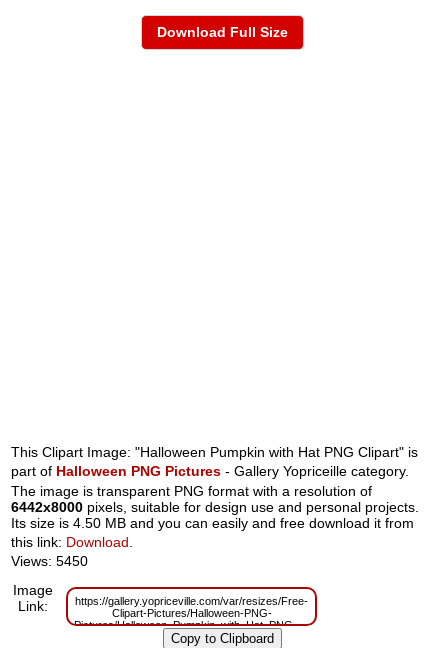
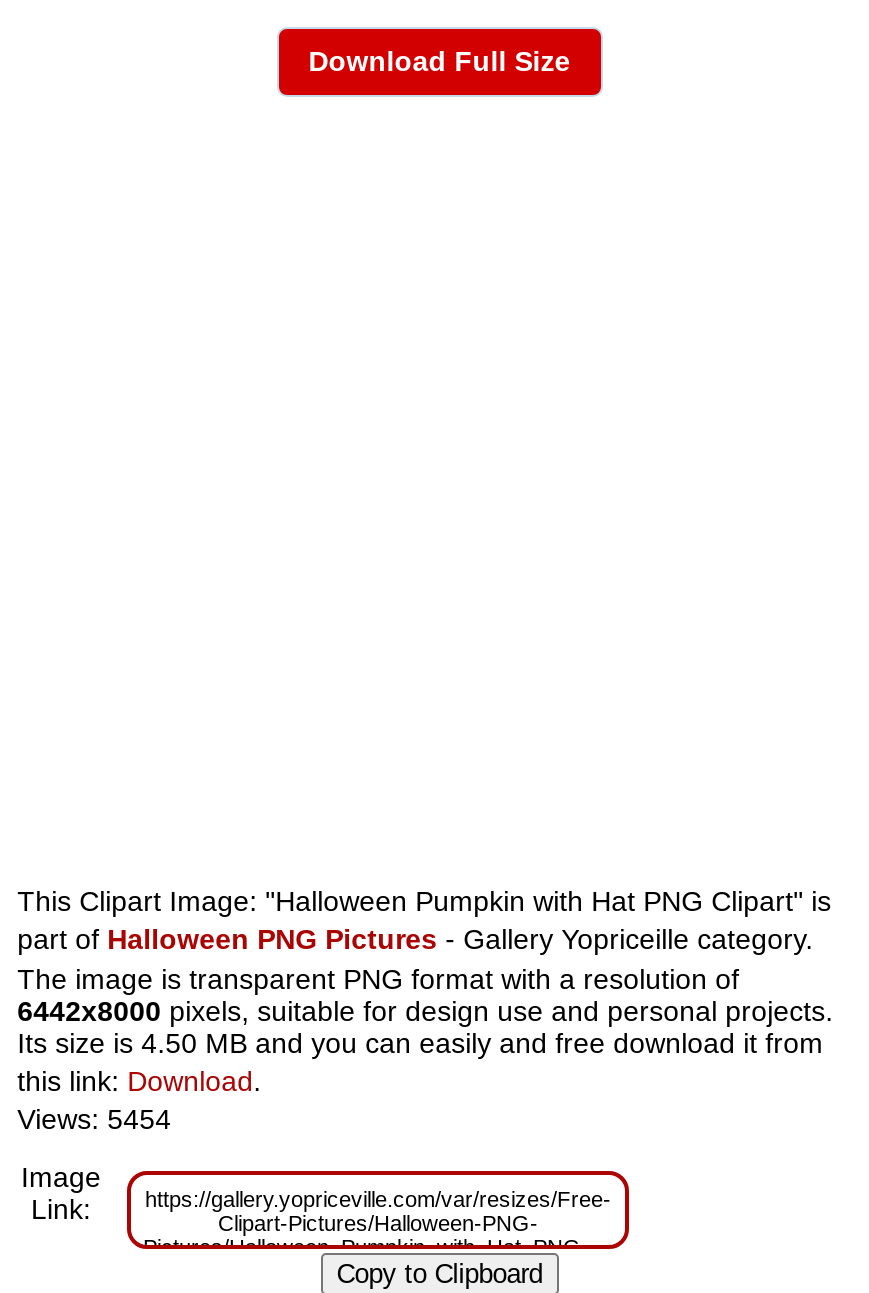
[11,553,88,569] Views: 5450 -> [17,1103,171,1135] Views: 5454

